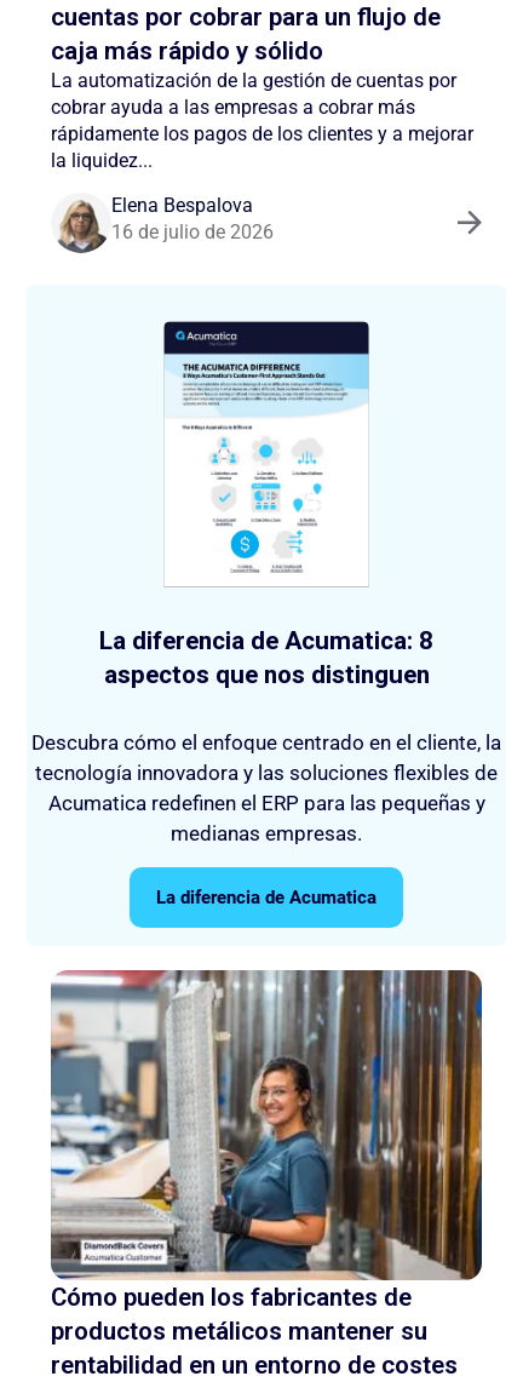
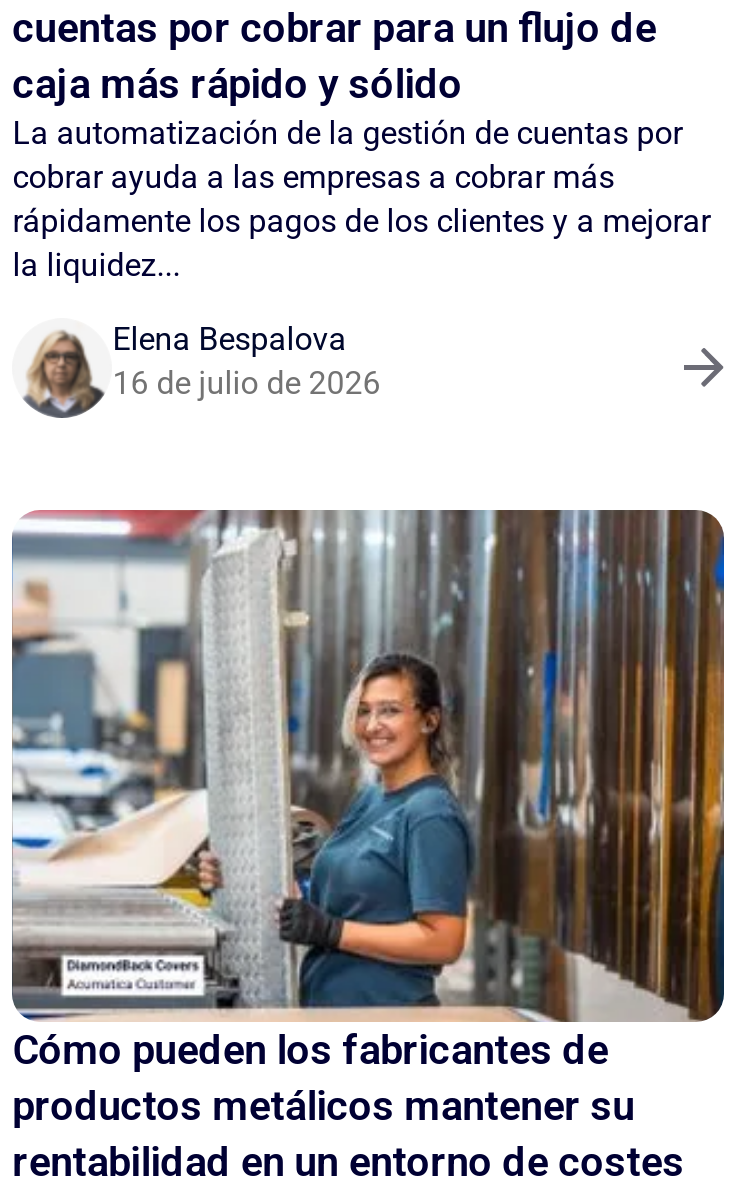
[162,320,370,573] [image] -> none
[31,626,501,908] La diferencia de Acumatica: 8 | aspectos que nos distinguen | Descubra cómo el enfoque centrado en el cliente, la | tecnología innovadora y las soluciones flexibles de | Acumatica redefinen el ERP para las pequeñas y | medianas empresas. | La diferencia de Acumatica -> none

